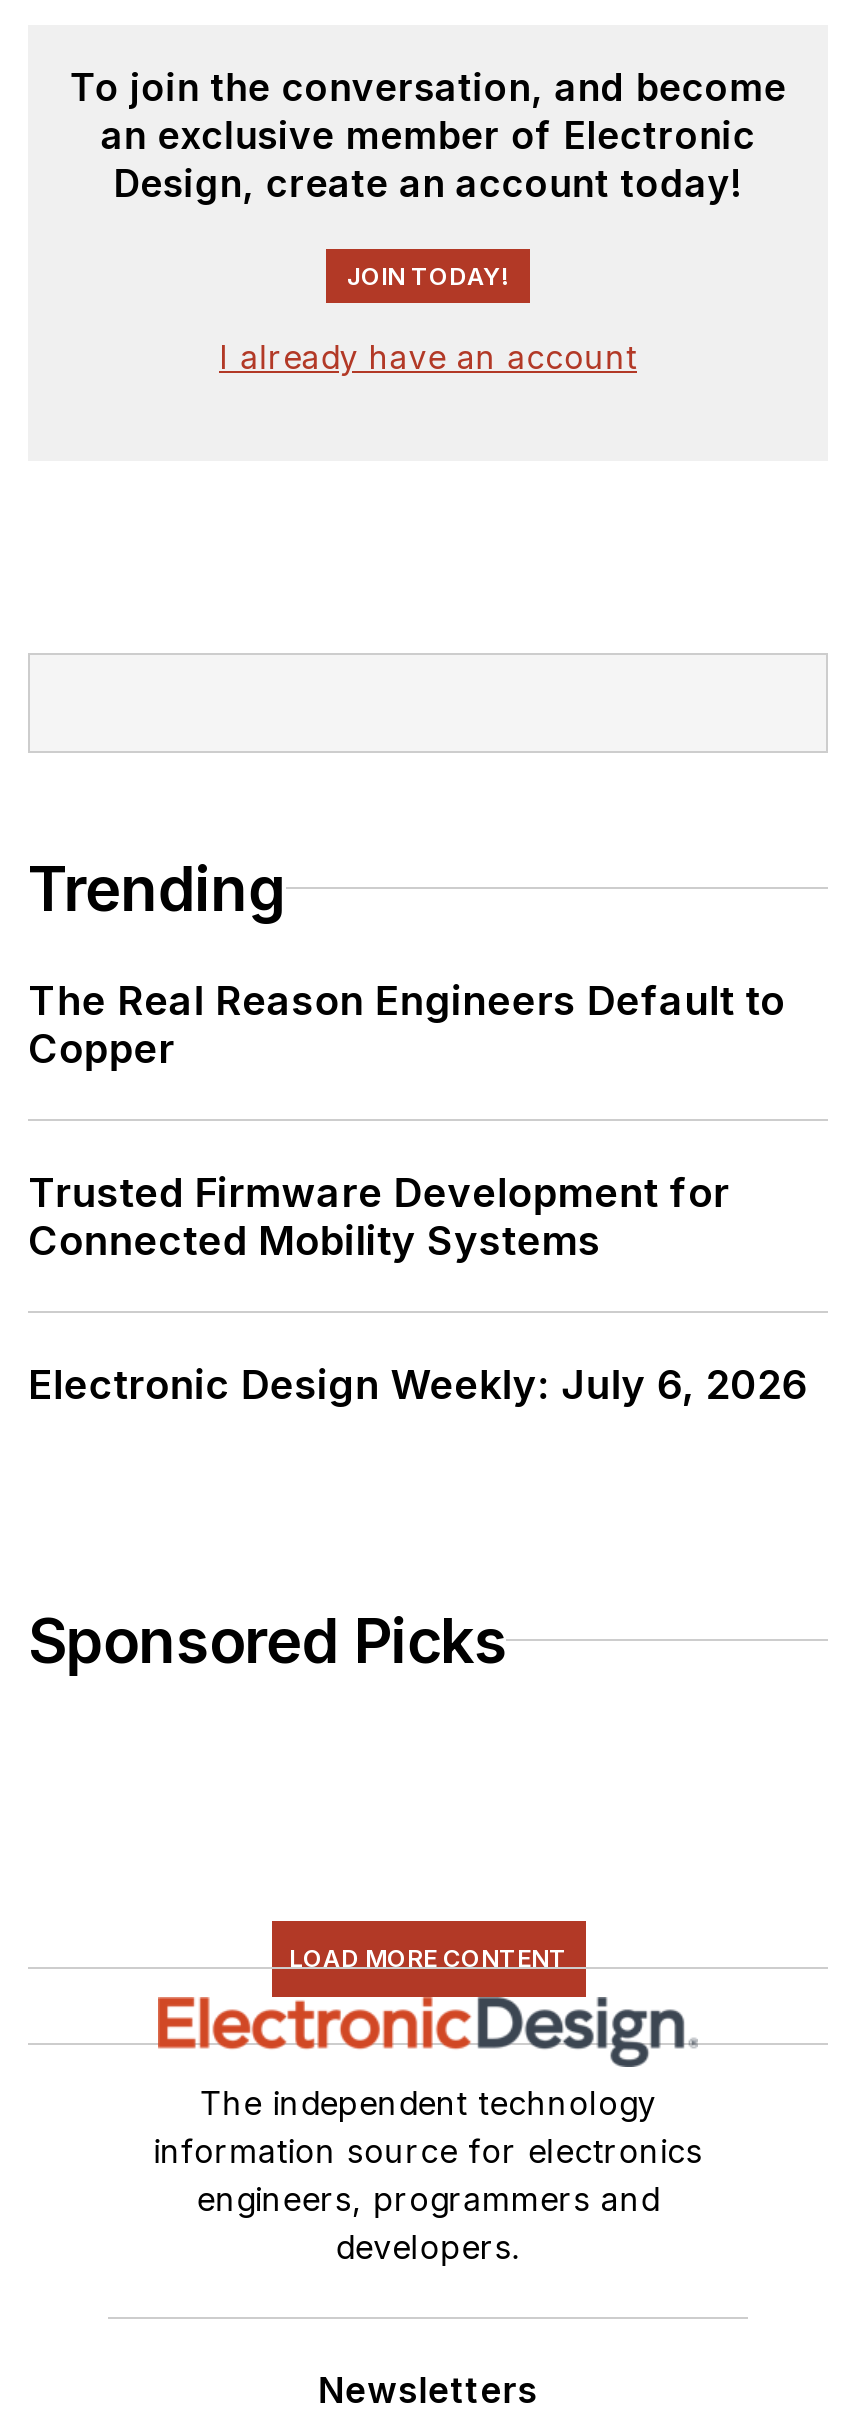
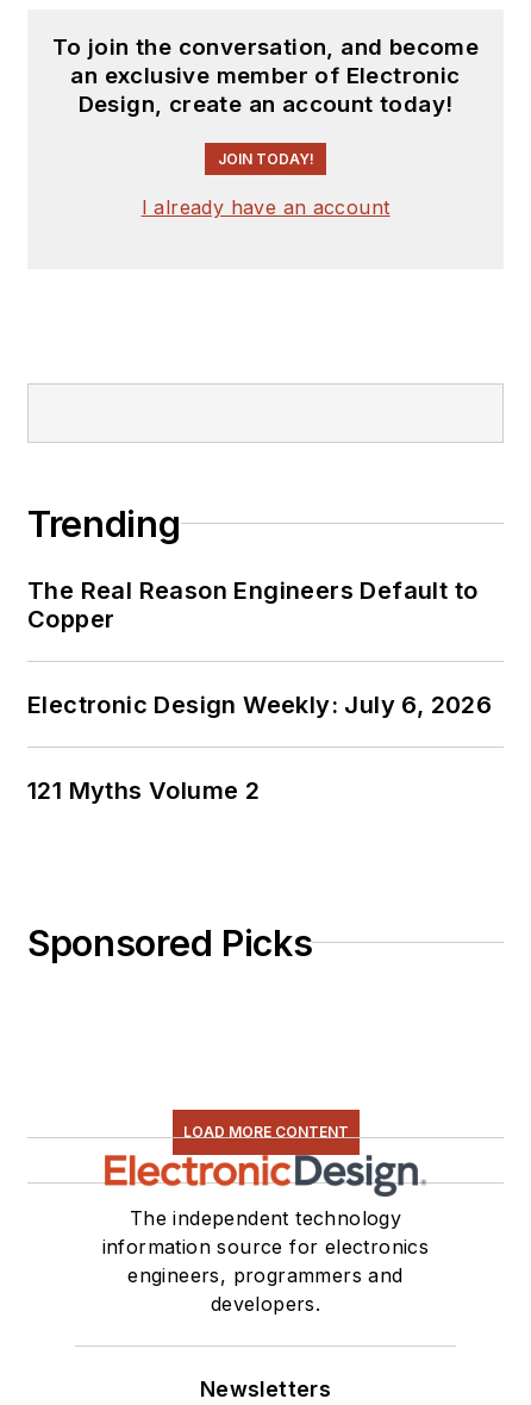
[28,1169,730,1265] Trusted Firmware Development for | Connected Mobility Systems -> none
moved [28,1361,808,1409] -> [27,690,492,719]: Electronic Design Weekly: July 6, 2026
none -> [27,776,260,805] 121 Myths Volume 2

